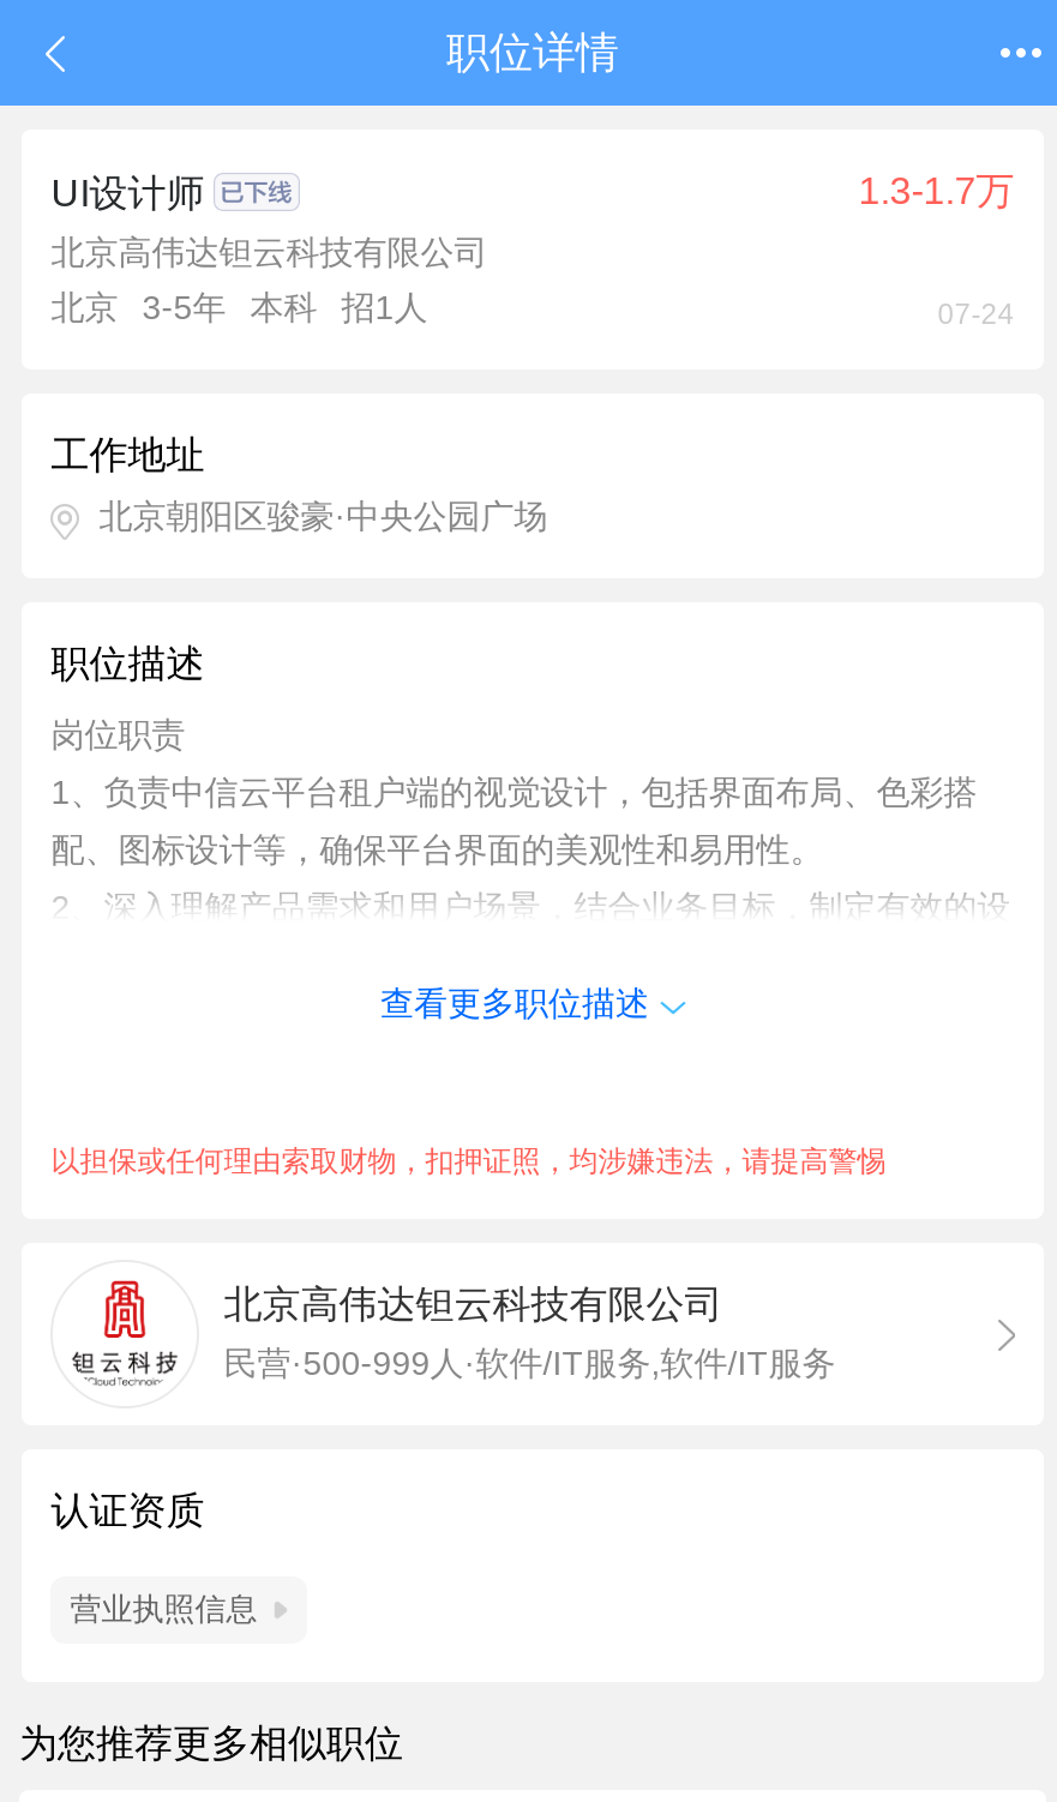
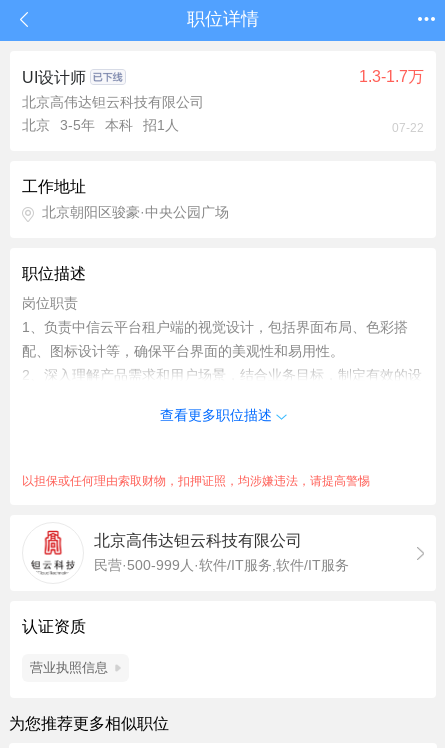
[938,298,1015,331] 07-24 -> [392,121,424,135] 07-22

